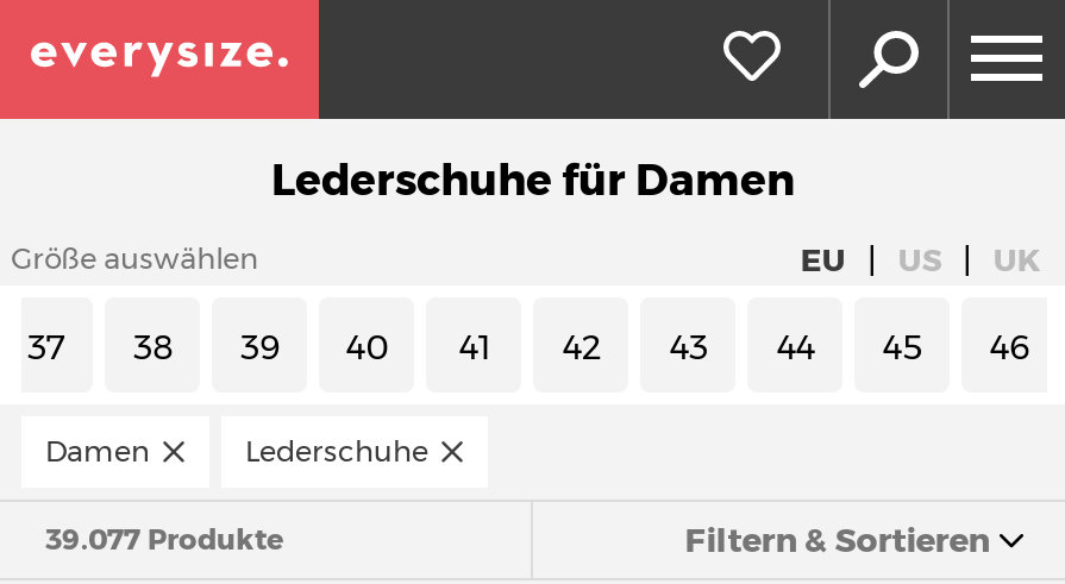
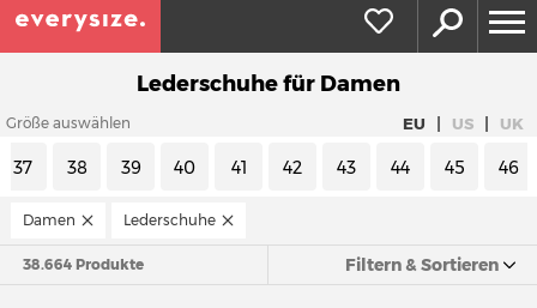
[45,521,283,557] 39.077 Produkte -> [23,255,144,273] 38.664 Produkte

